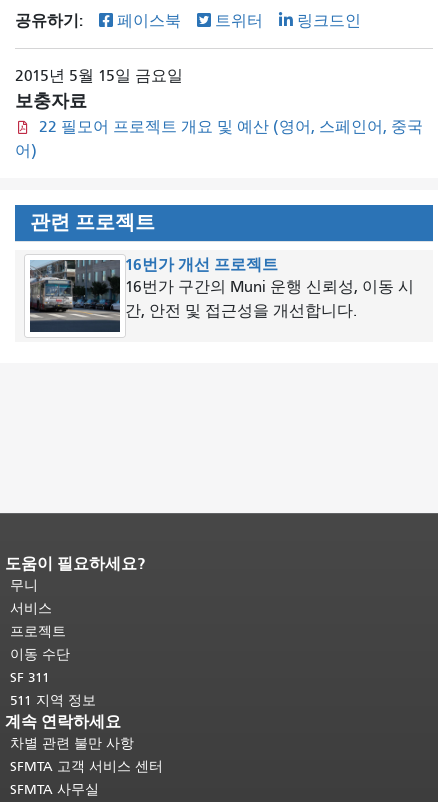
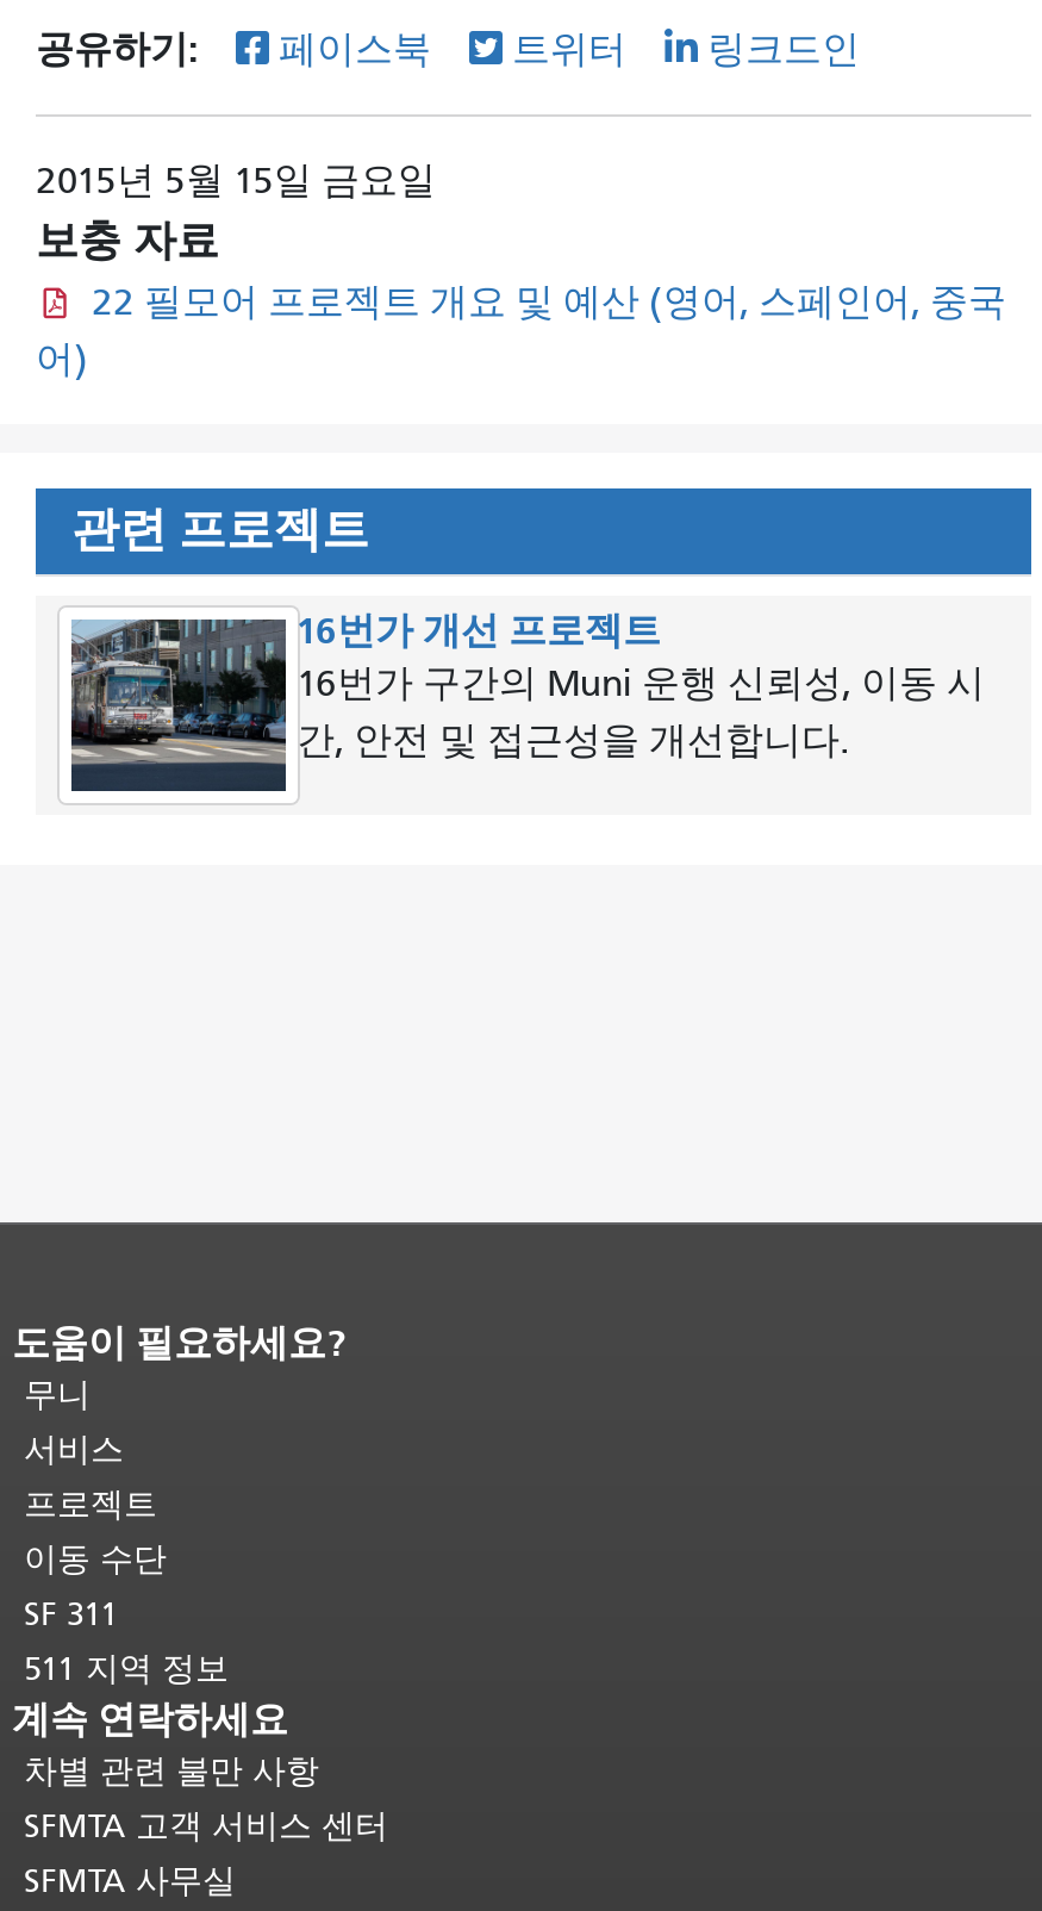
[15,91,87,112] 보충자료 -> [36,217,219,267] 보충 자료

